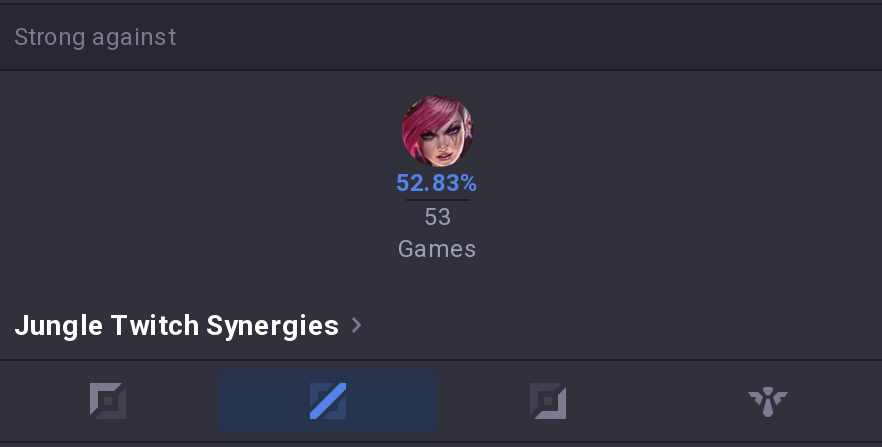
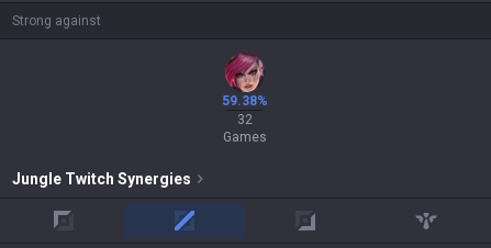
[396,169,480,197] 52.83% -> [222,93,268,109] 59.38%
[424,203,452,231] 53 -> [237,112,253,127] 32

